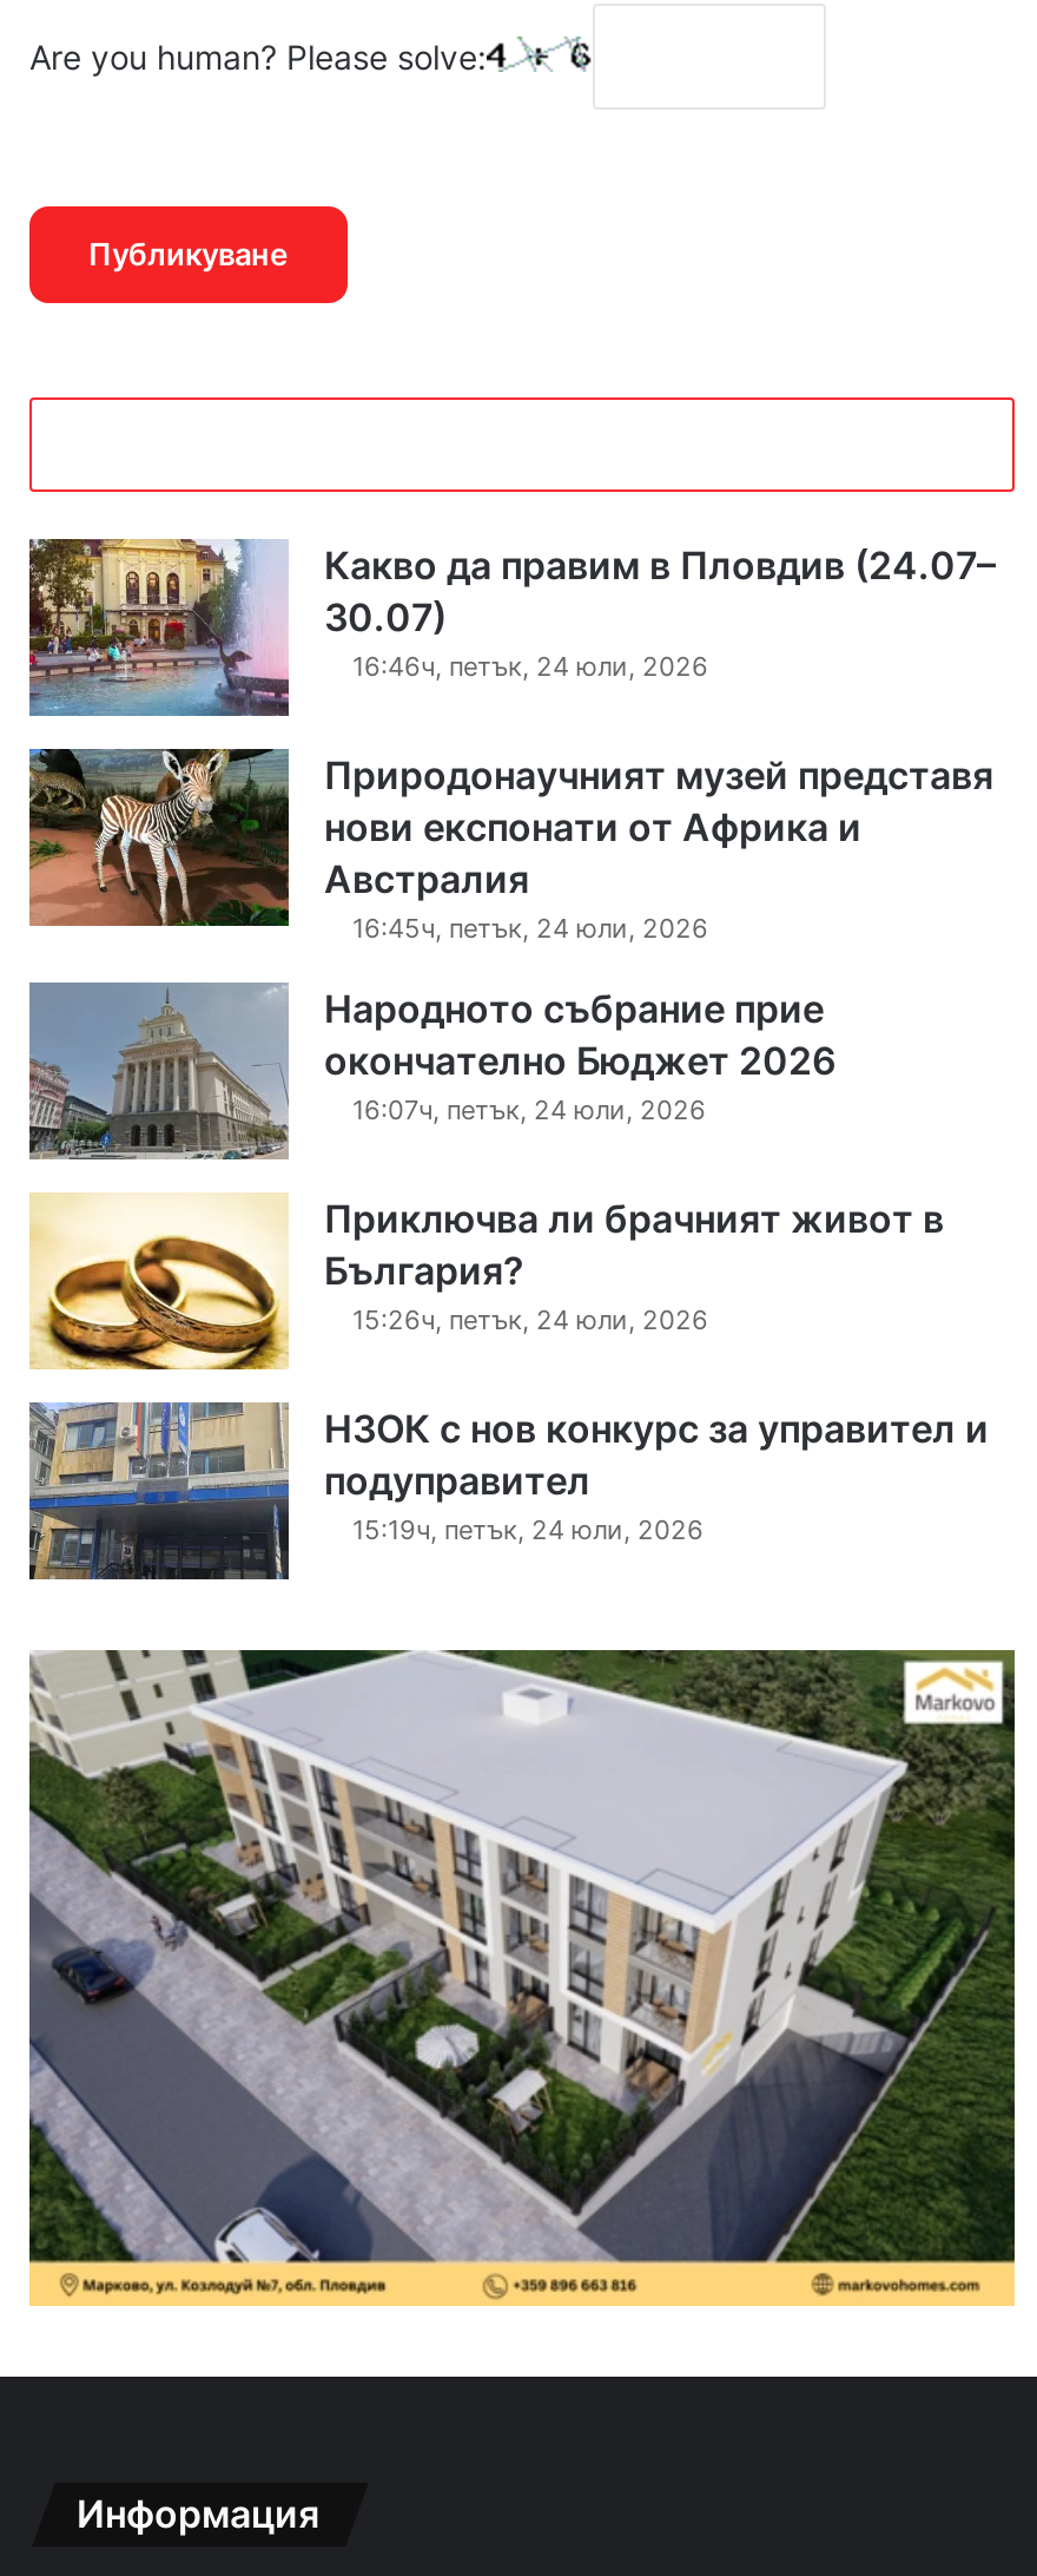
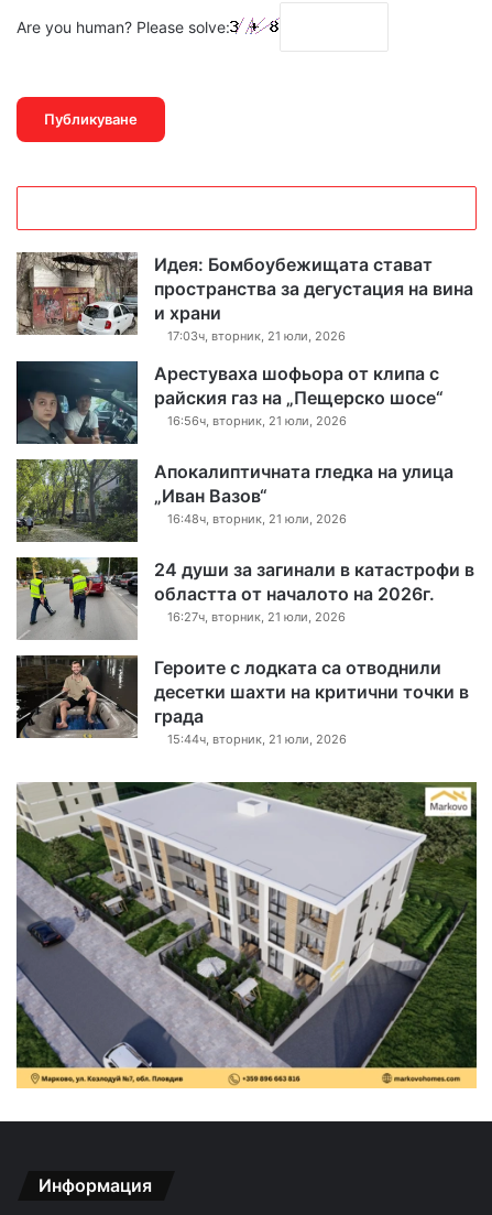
[29,539,996,718] [image] | Какво да правим в Пловдив (24.07– | 30.07) | 16:46ч, петък, 24 юли, 2026 -> [17,251,473,343] [image] | Идея: Бомбоубежищата стават | пространства за дегустация на вина | и храни | 17:03ч, вторник, 21 юли, 2026
[27,747,993,944] [image] | Природонаучният музей представя | нови експонати от Африка и | Австралия | 16:45ч, петък, 24 юли, 2026 -> [15,360,444,445] [image] | Арестуваха шофьора от клипа с | райския газ на „Пещерско шосе“ | 16:56ч, вторник, 21 юли, 2026
[27,980,835,1159] [image] | Народното събрание прие | окончателно Бюджет 2026 | 16:07ч, петък, 24 юли, 2026 -> [15,458,453,542] [image] | Апокалиптичната гледка на улица | „Иван Вазов“ | 16:48ч, вторник, 21 юли, 2026
[29,1192,944,1372] [image] | Приключва ли брачният живот в | България? | 15:26ч, петък, 24 юли, 2026 -> [15,556,474,640] [image] | 24 души за загинали в катастрофи в | областта от началото на 2026г. | 16:27ч, вторник, 21 юли, 2026
[27,1400,989,1582] [image] | НЗОК с нов конкурс за управител и | подуправител | 15:19ч, петък, 24 юли, 2026 -> [17,654,469,747] [image] | Героите с лодката са отводнили | десетки шахти на критични точки в | града | 15:44ч, вторник, 21 юли, 2026

